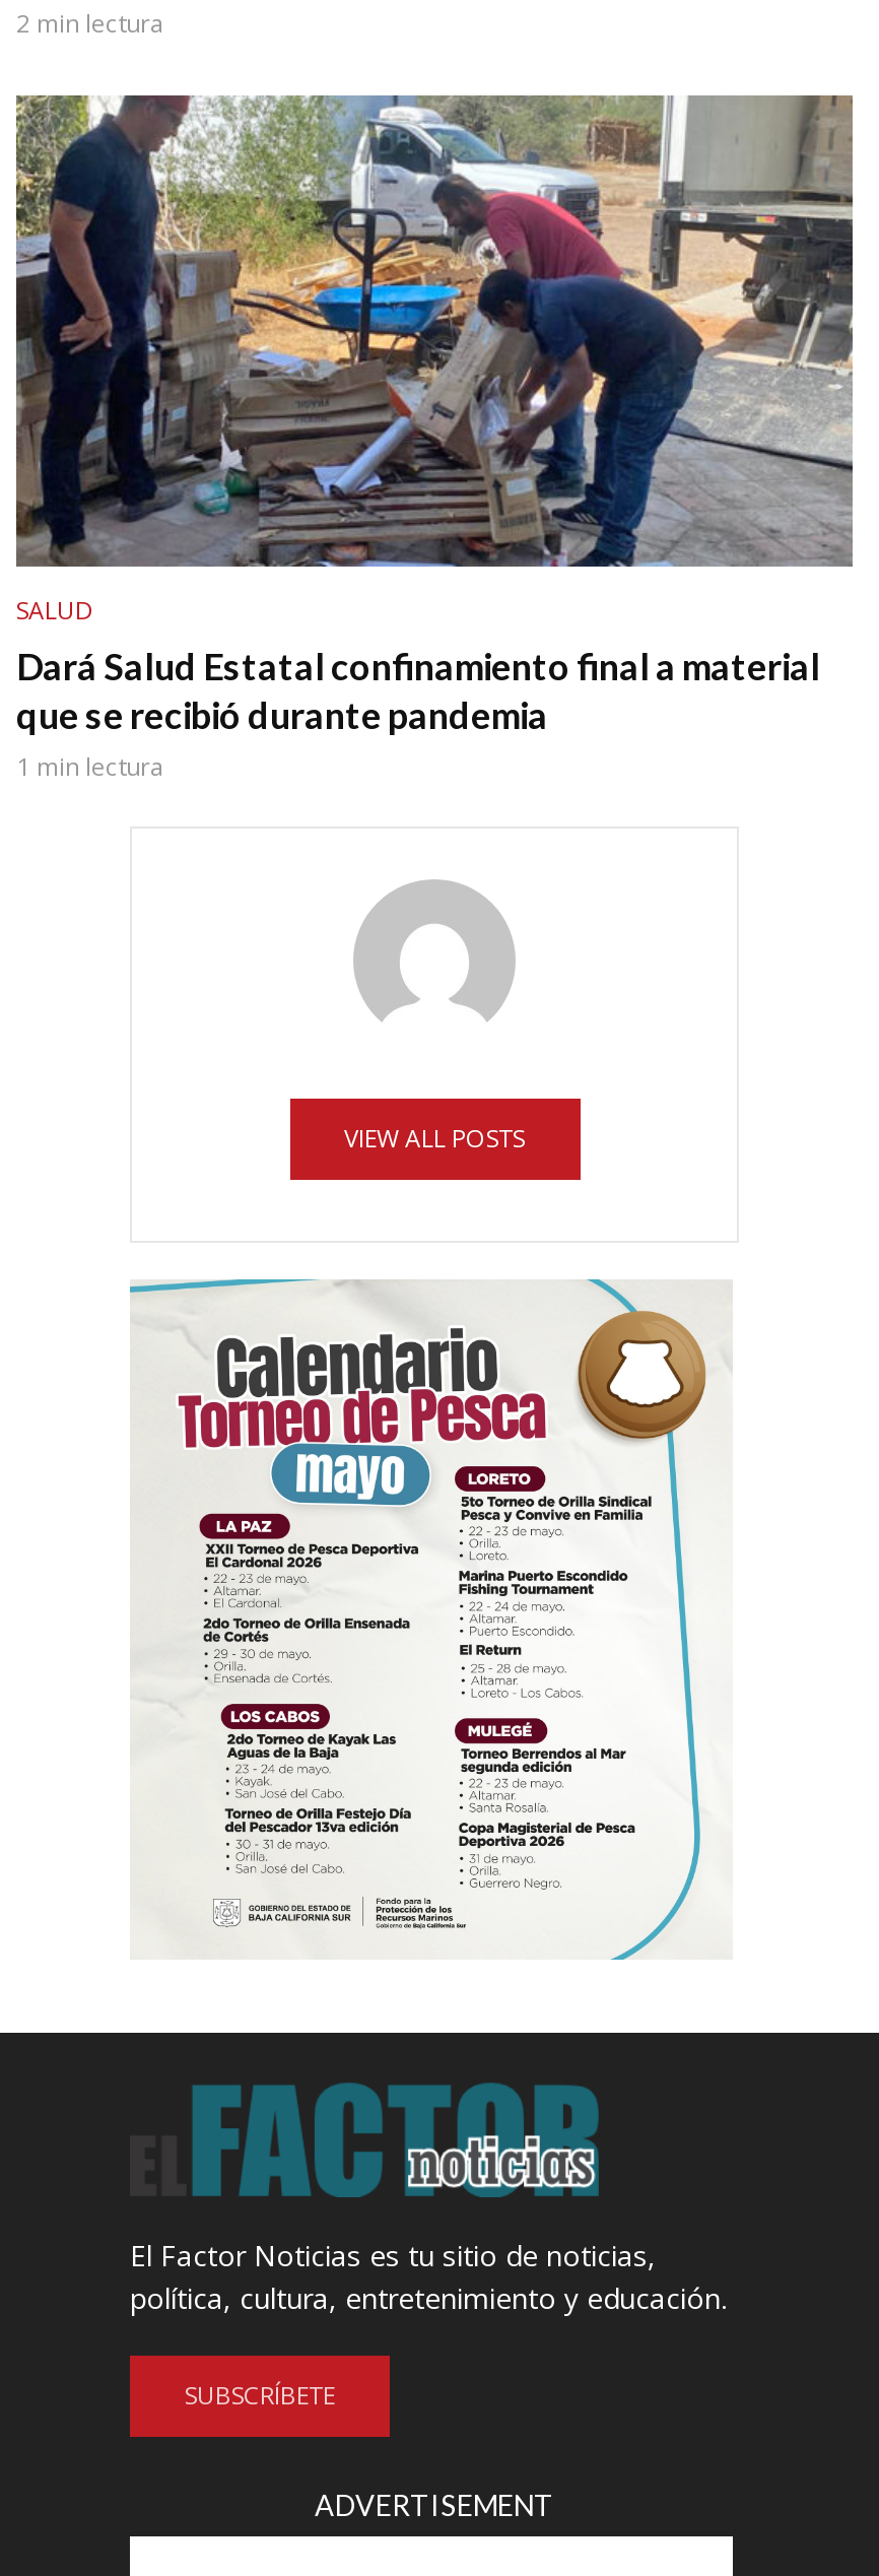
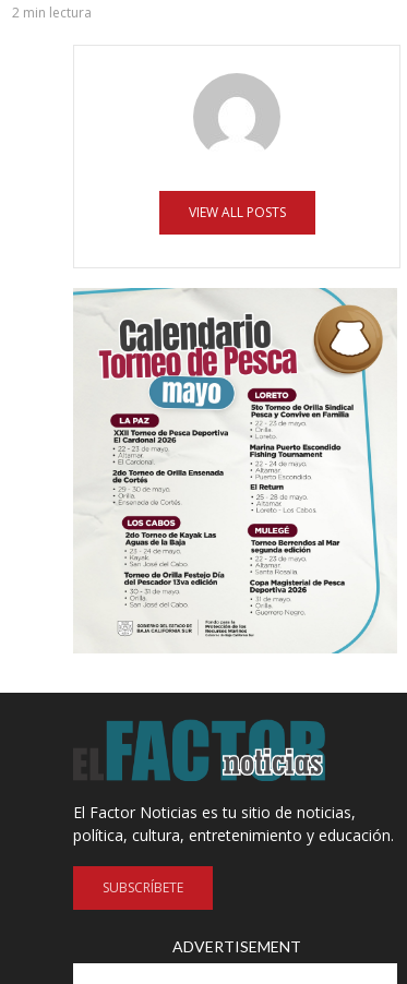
[14,93,855,784] [image] | SALUD | Dará Salud Estatal confinamiento final a material | que se recibió durante pandemia | 1 min lectura -> none

